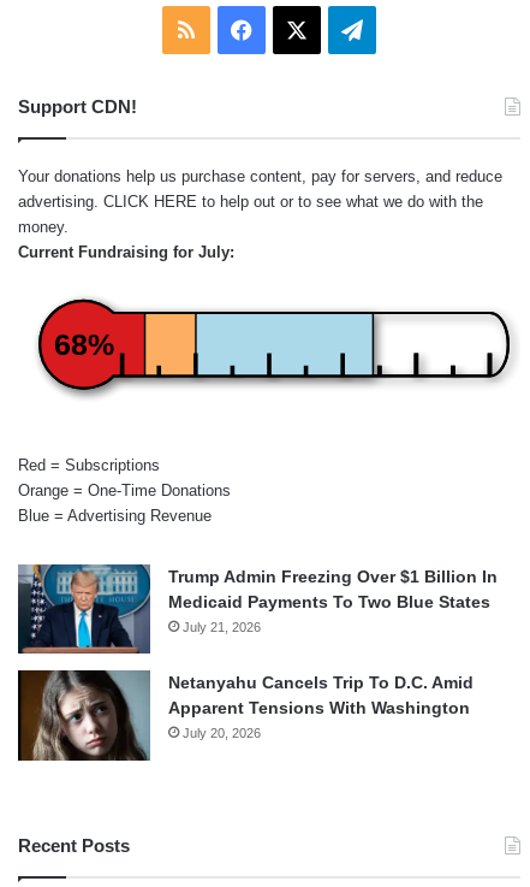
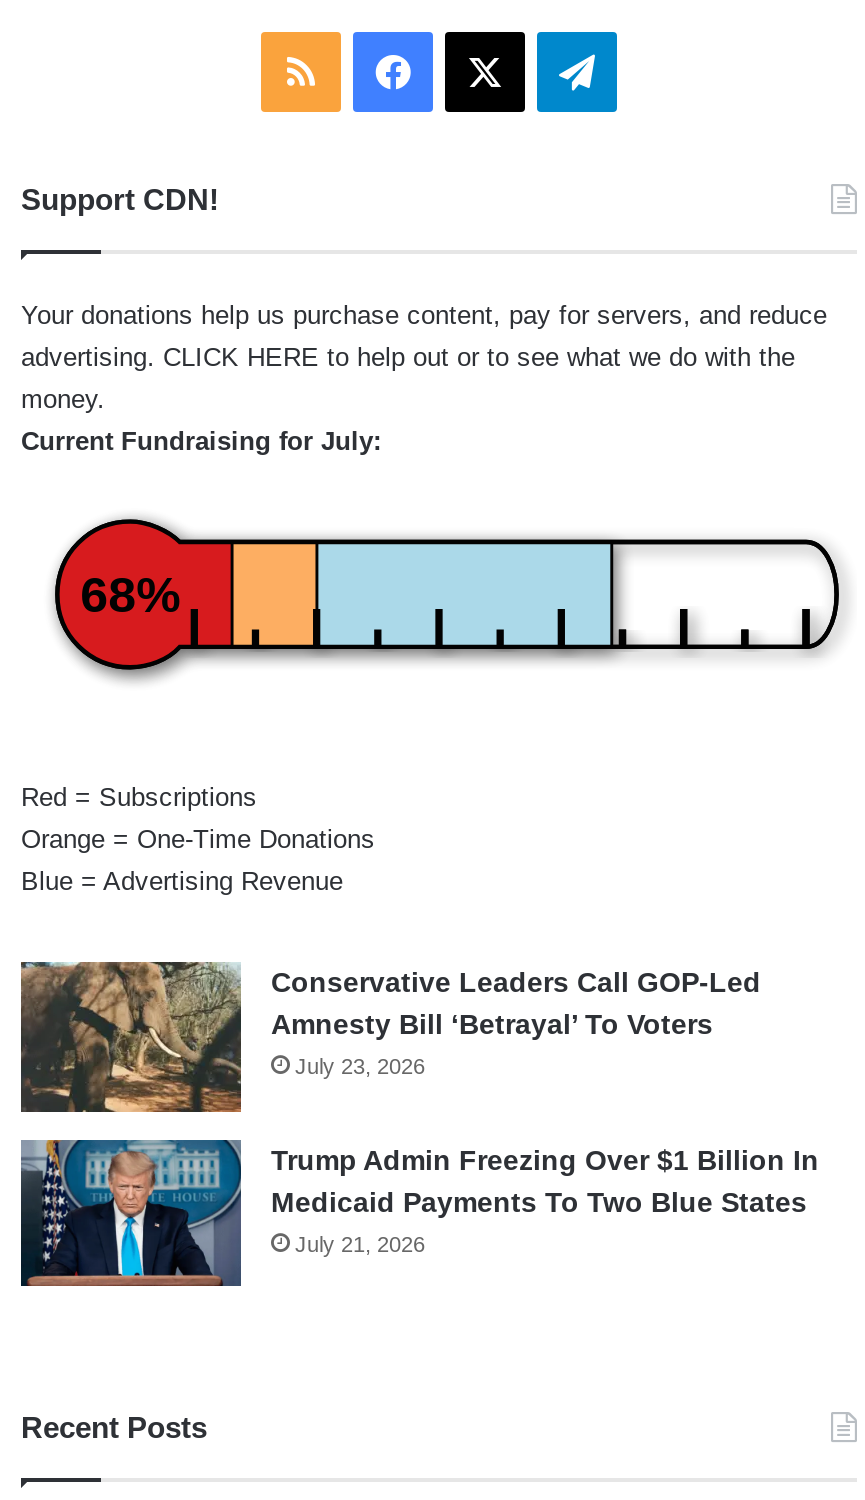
none -> [21,961,761,1115] [image] | Conservative Leaders Call GOP-Led | Amnesty Bill ‘Betrayal’ To Voters | July 23, 2026
moved [17,562,498,655] -> [19,1135,819,1289]: [image] | Trump Admin Freezing Over $1 Billion In | Medicaid Payments To Two Blue States | July 21, 2026
[18,669,474,762] [image] | Netanyahu Cancels Trip To D.C. Amid | Apparent Tensions With Washington | July 20, 2026 -> none

